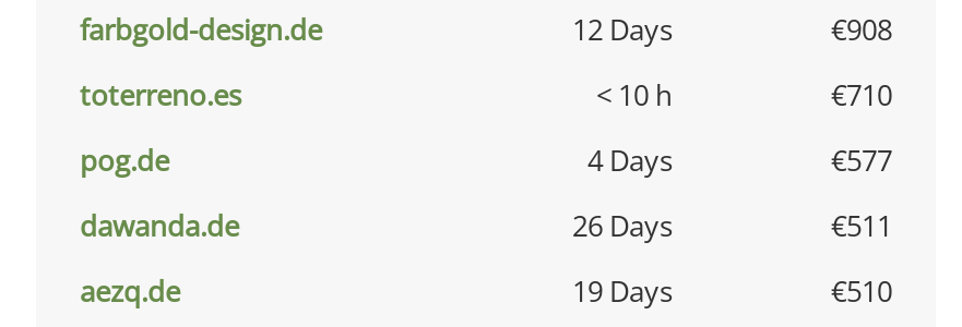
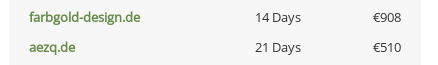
[572,10,673,49] 12 Days -> [254,8,300,26] 14 Days
[80,75,892,245] toterreno.es | < 10 h | €710 | pog.de | 4 Days | €577 | dawanda.de | 26 Days | €511 -> none
[572,271,673,311] 19 Days -> [254,38,300,56] 21 Days

